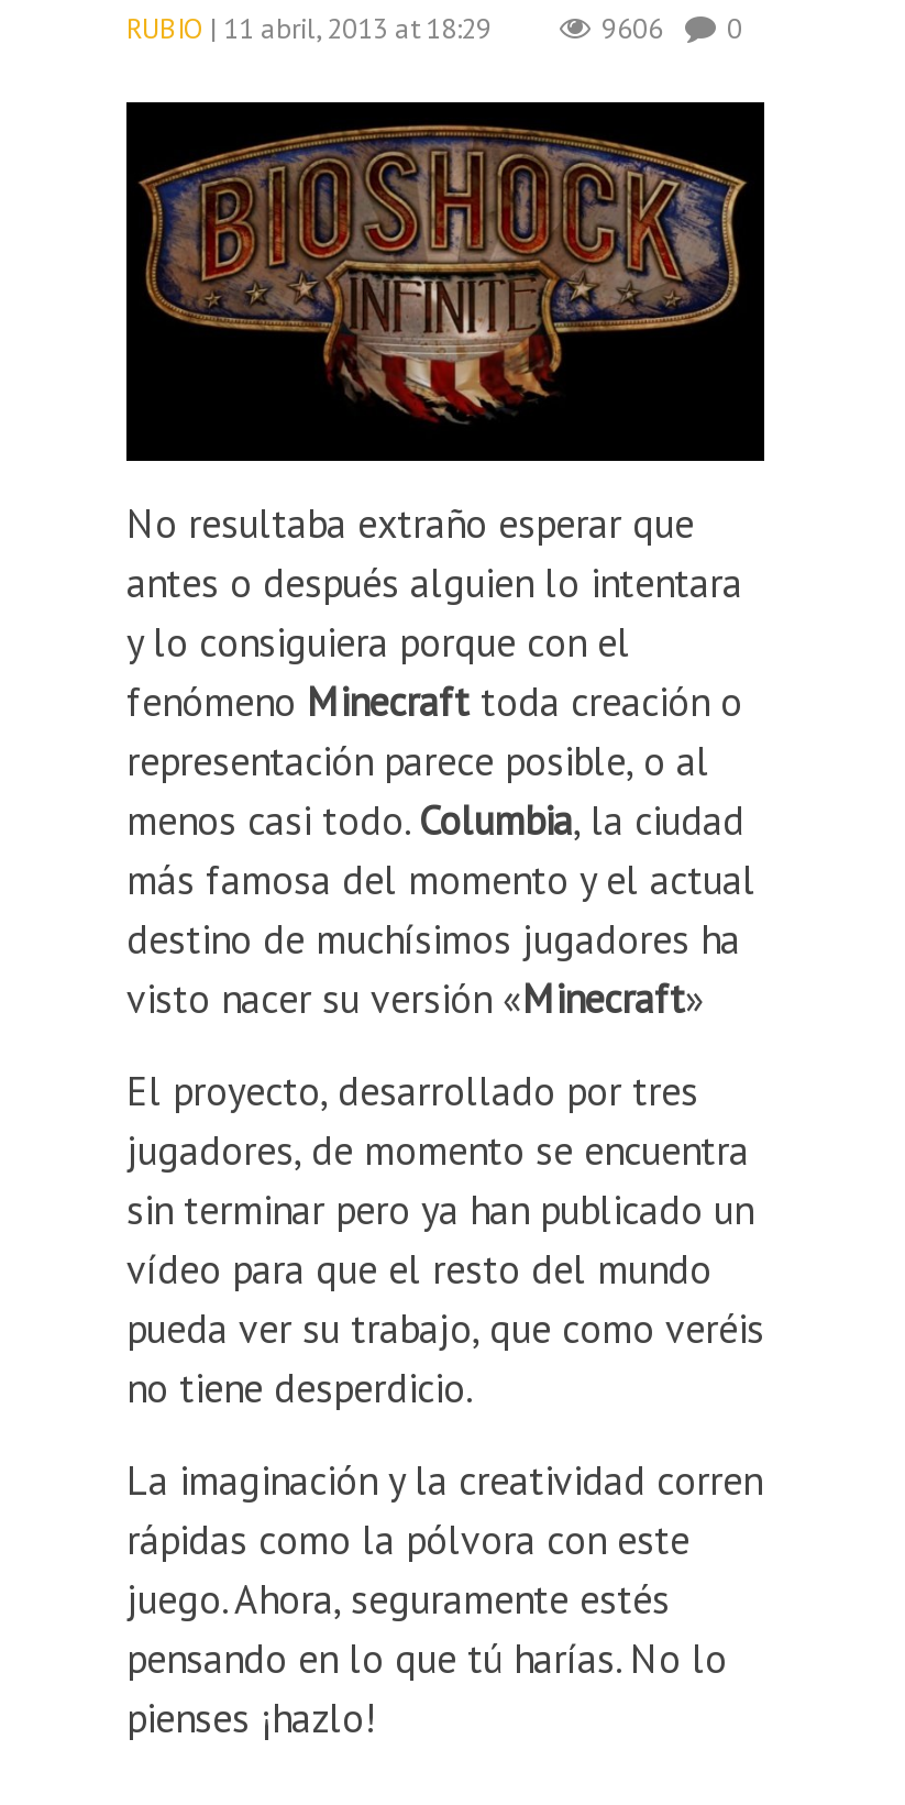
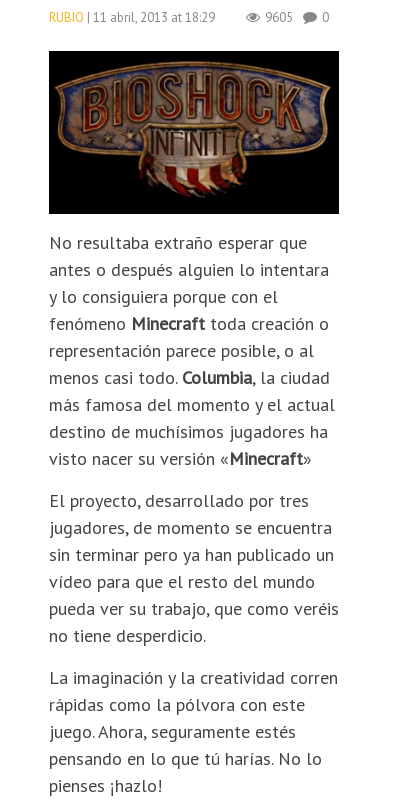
[595,10,742,47] 9606 0 -> [262,9,329,26] 9605 0

